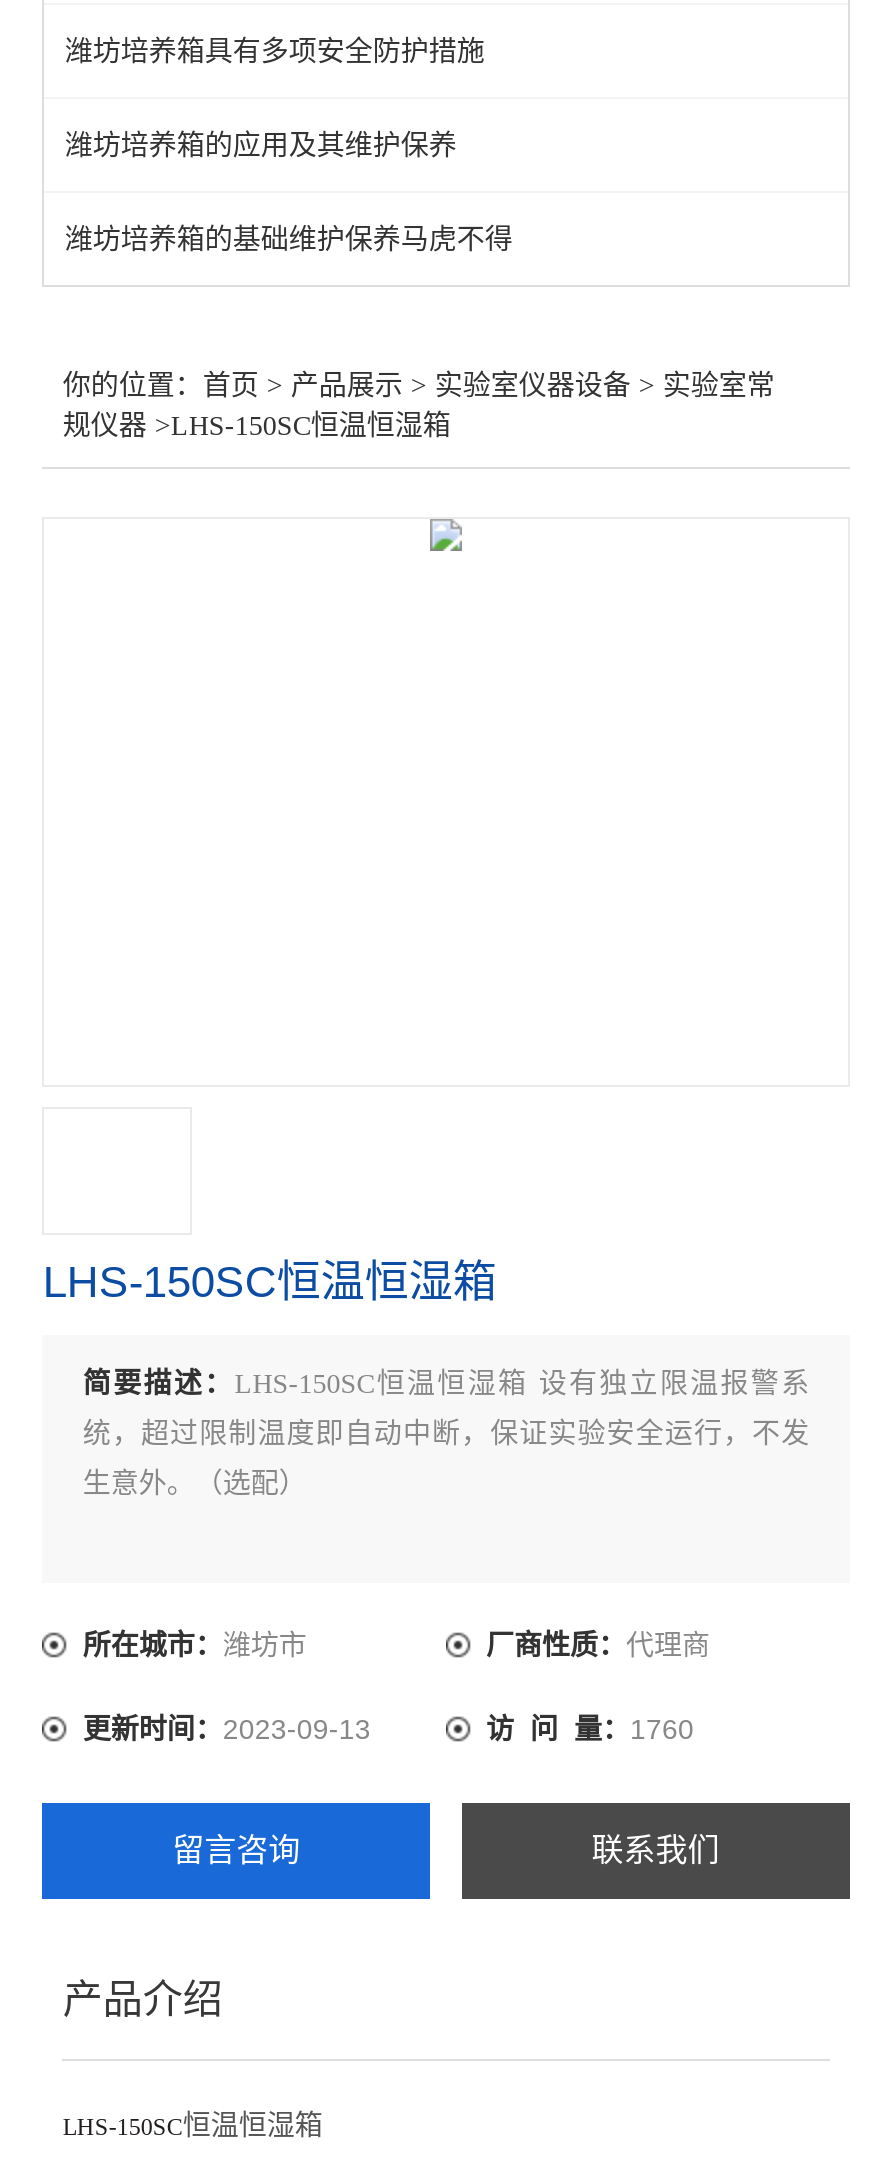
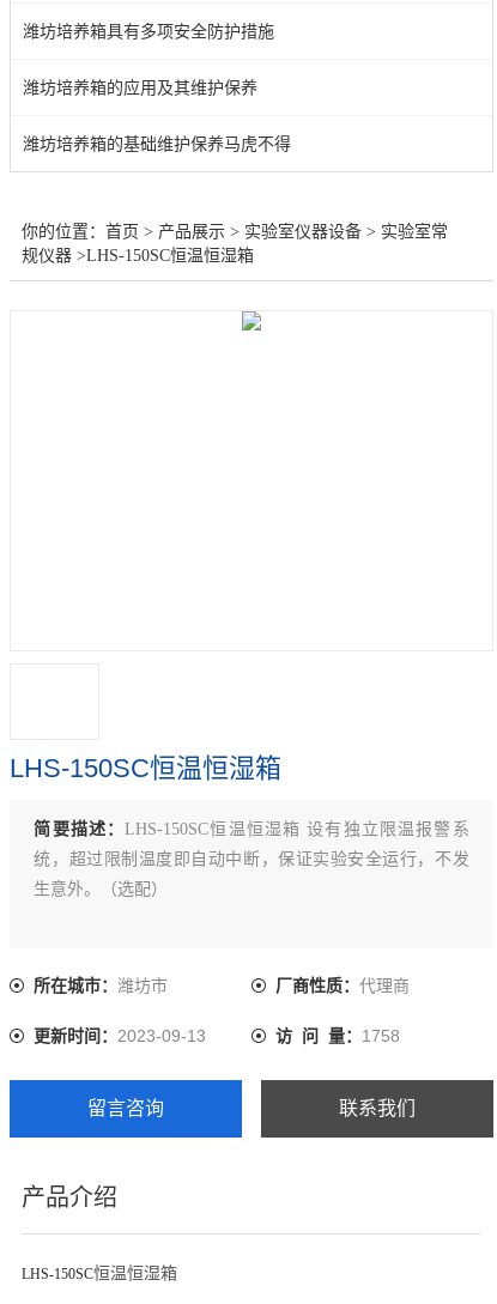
[486,1713,694,1745] 访 问 量：1760 -> [275,1026,400,1045] 访 问 量：1758

